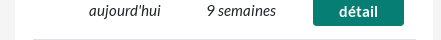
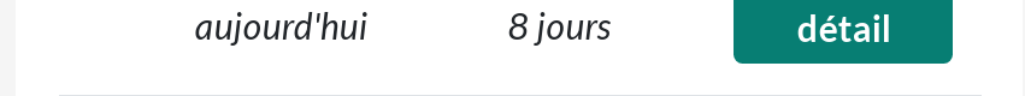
[206,1,276,19] 9 semaines -> [508,3,611,47] 8 jours

